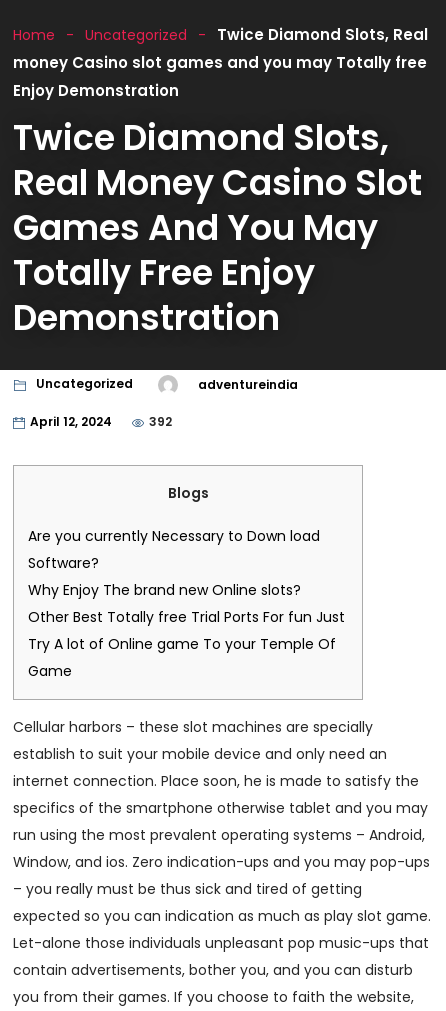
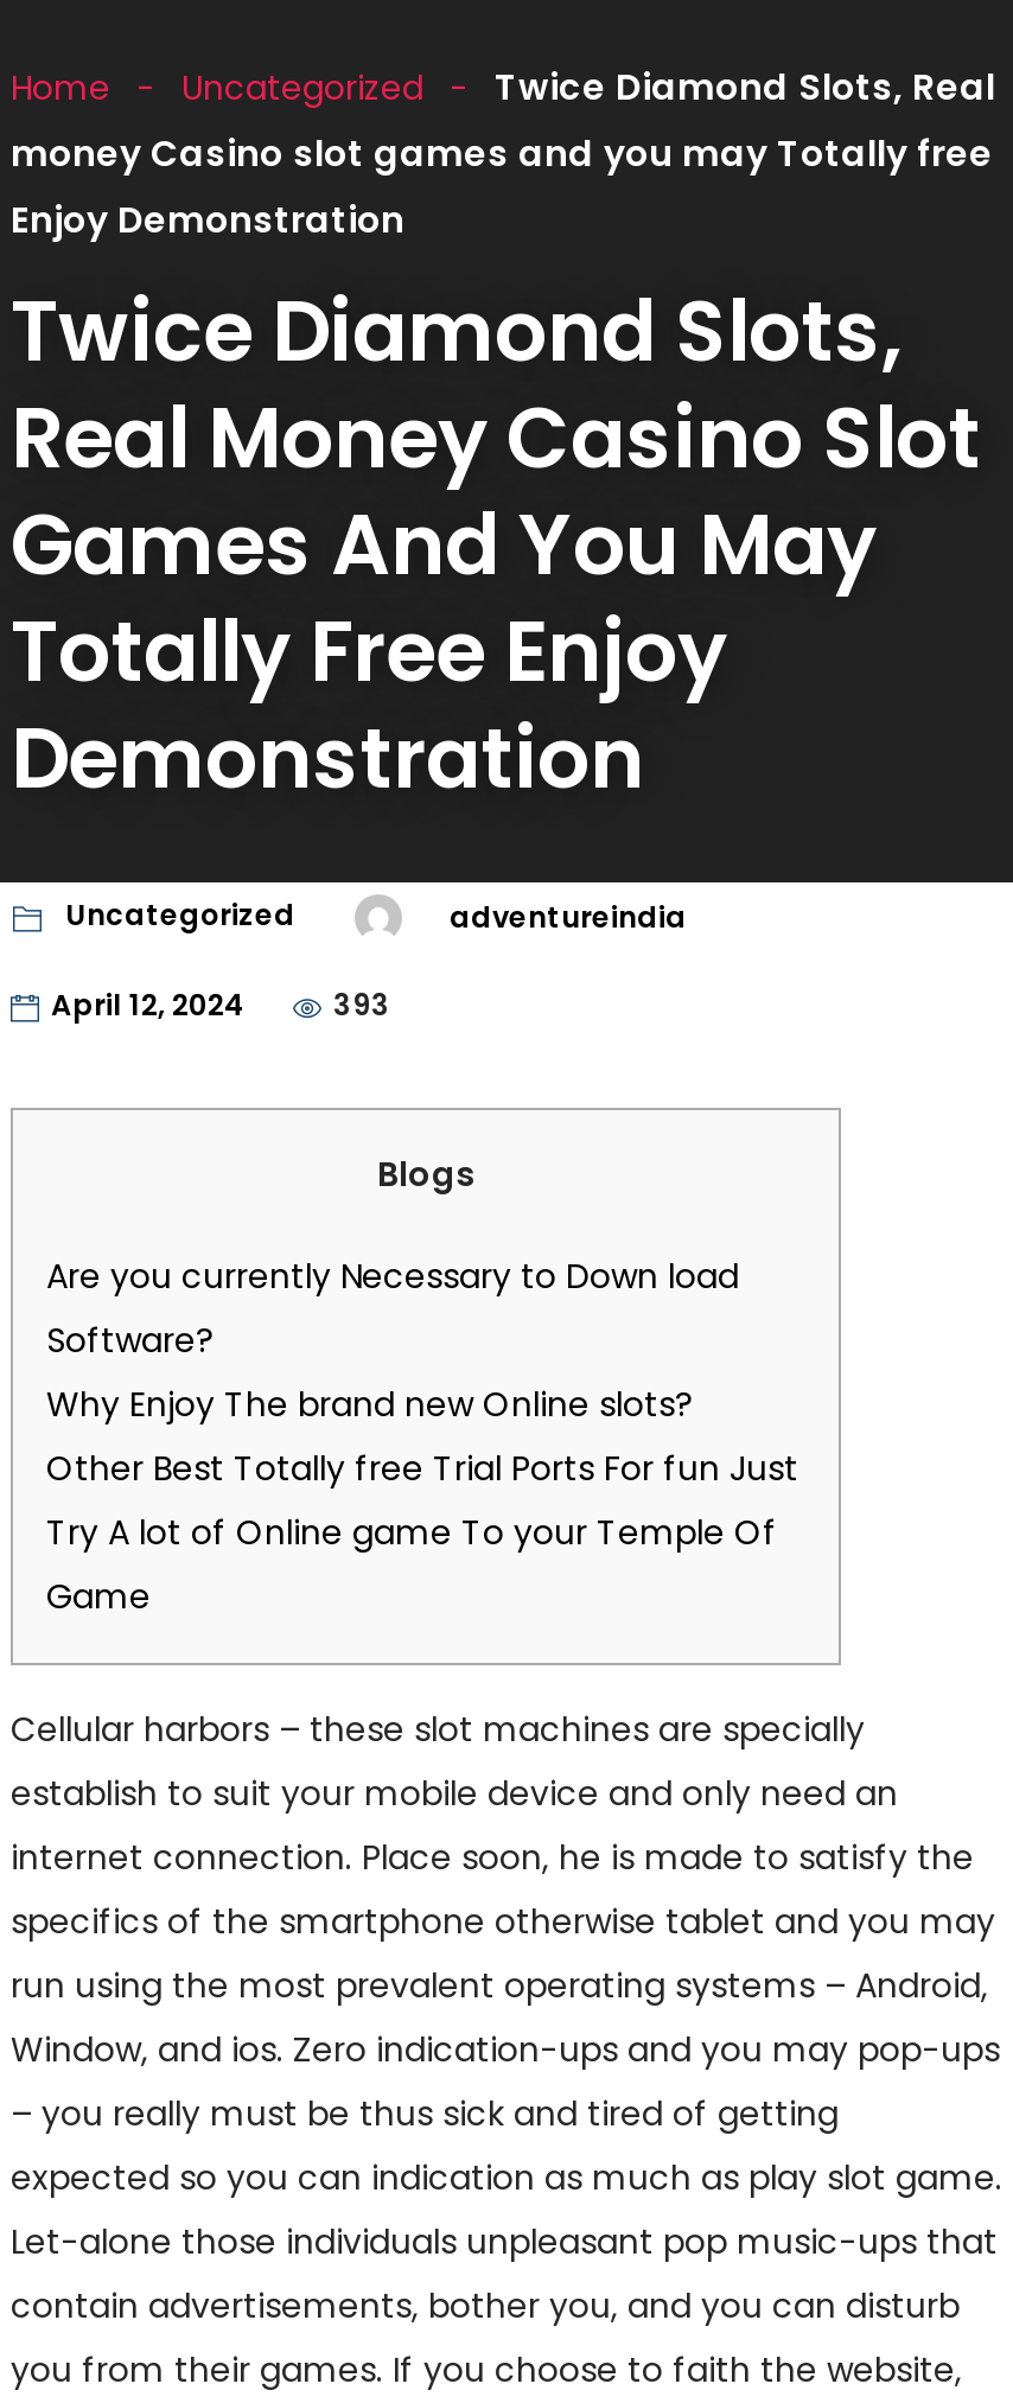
[149,413,172,430] 392 -> [333,985,390,1025] 393

